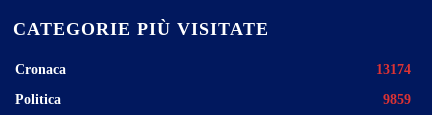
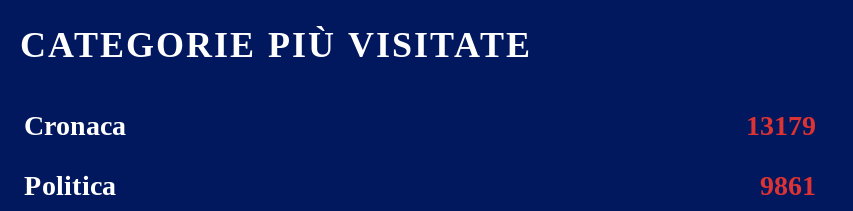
[376,62,411,77] 13174 -> [746,110,816,140] 13179
[383,92,411,107] 9859 -> [760,170,816,200] 9861

